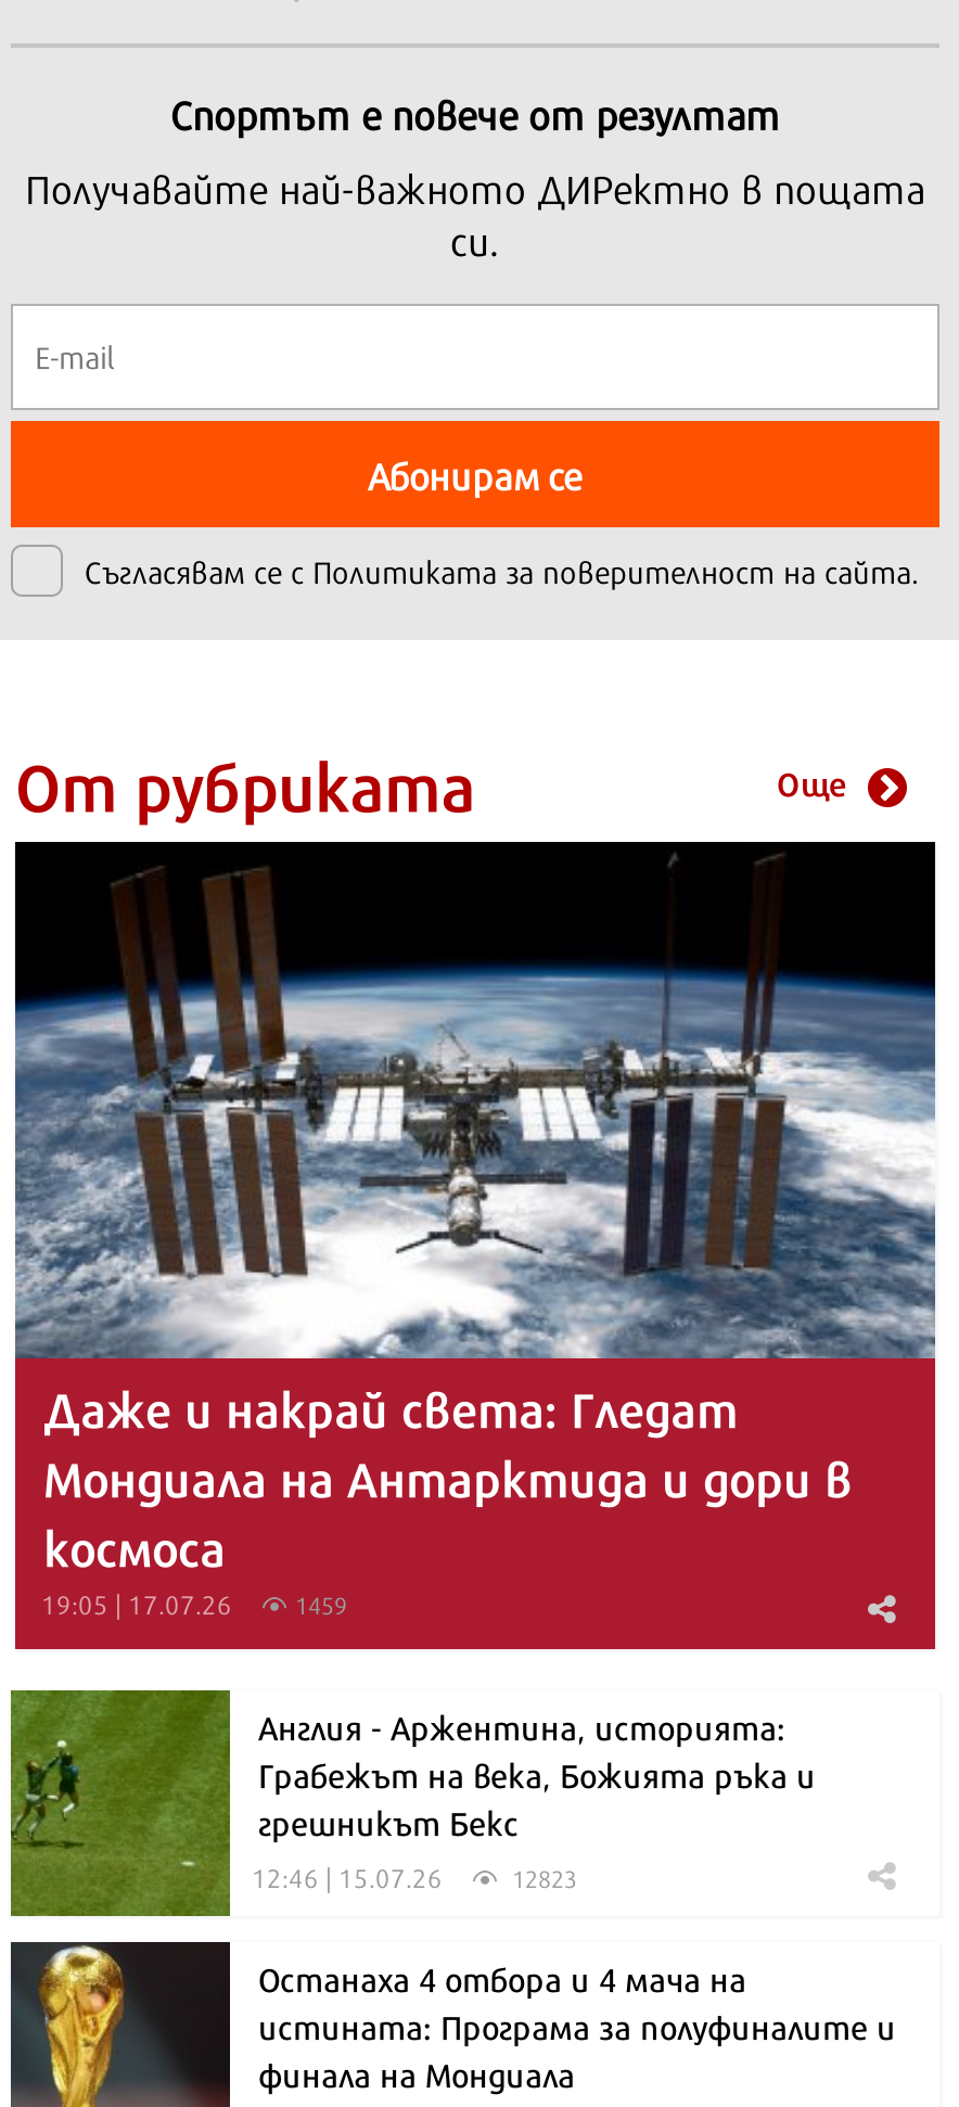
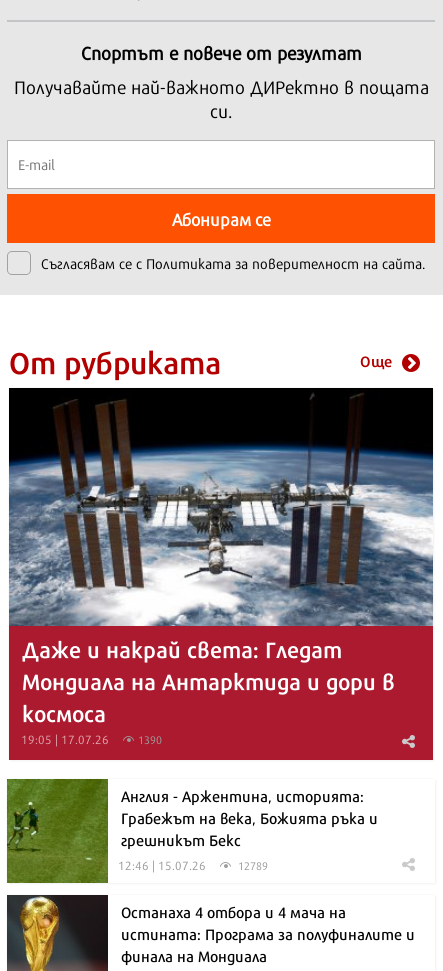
[295,1585,347,1620] 1459 -> [138,731,162,747] 1390
[512,1860,577,1895] 12823 -> [238,857,268,873] 12789

